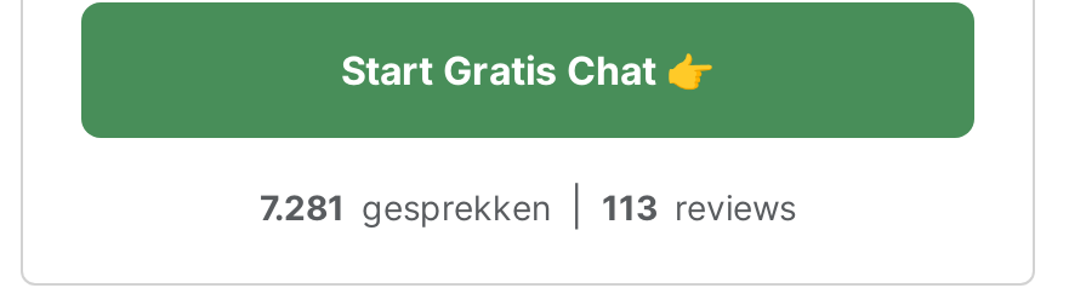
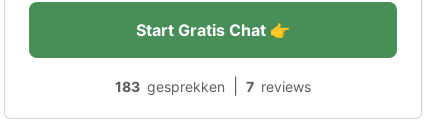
[260,186,551,227] 7.281 gesprekken -> [115,78,225,95] 183 gesprekken
[602,186,796,227] 113 reviews -> [246,78,311,95] 7 reviews

